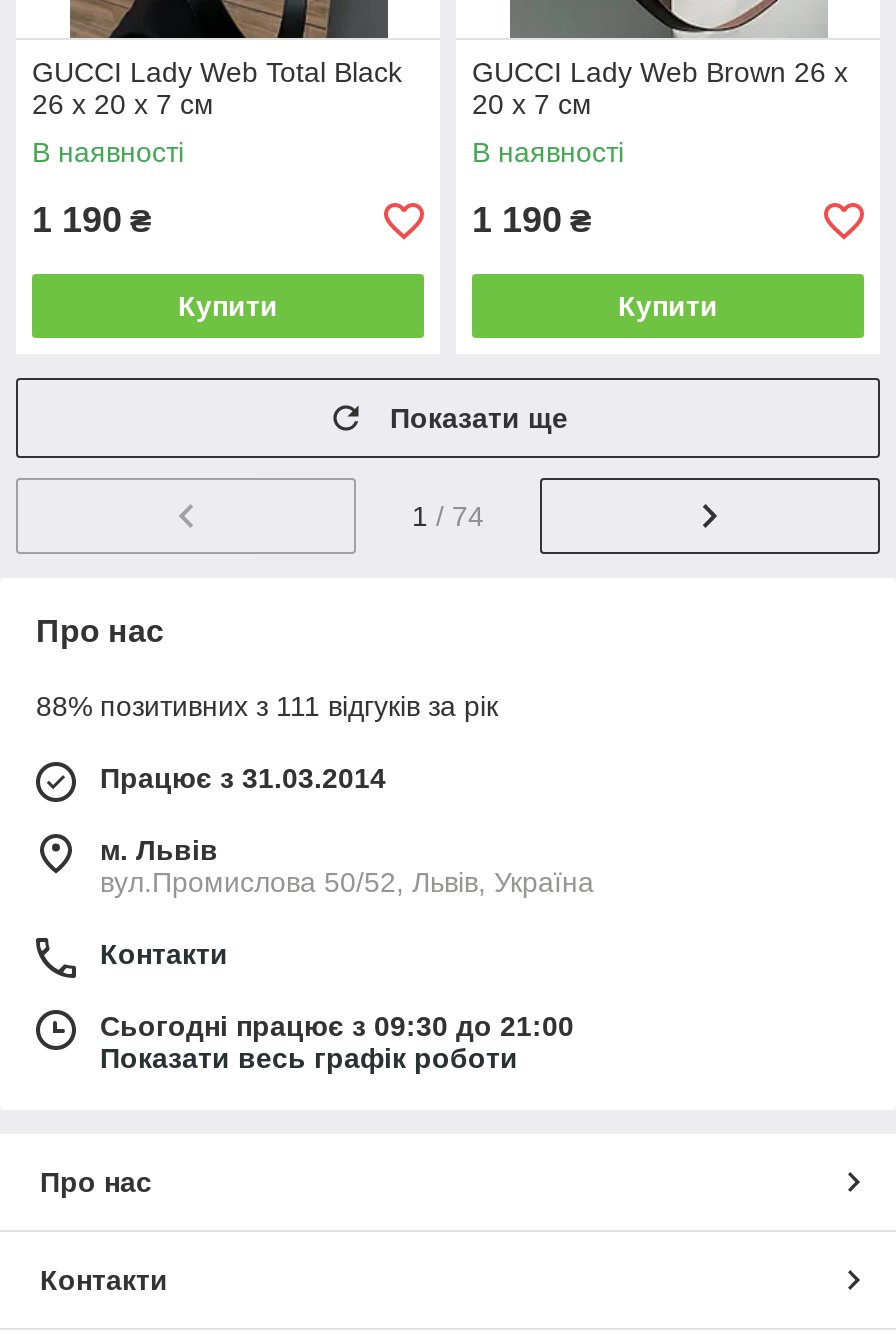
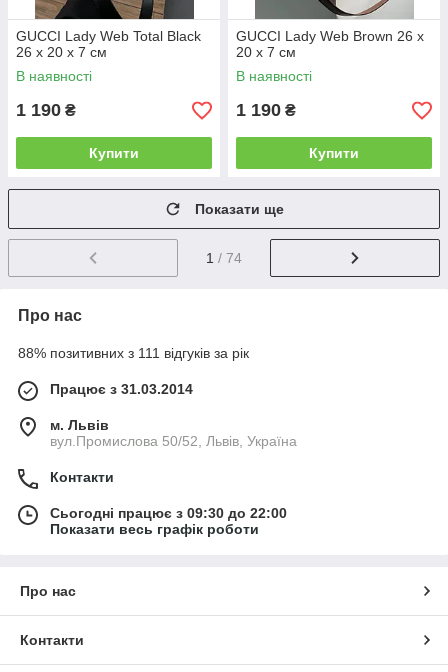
[100,1010,574,1042] Сьогодні працює з 09:30 до 21:00 -> [50,505,287,521] Сьогодні працює з 09:30 до 22:00

